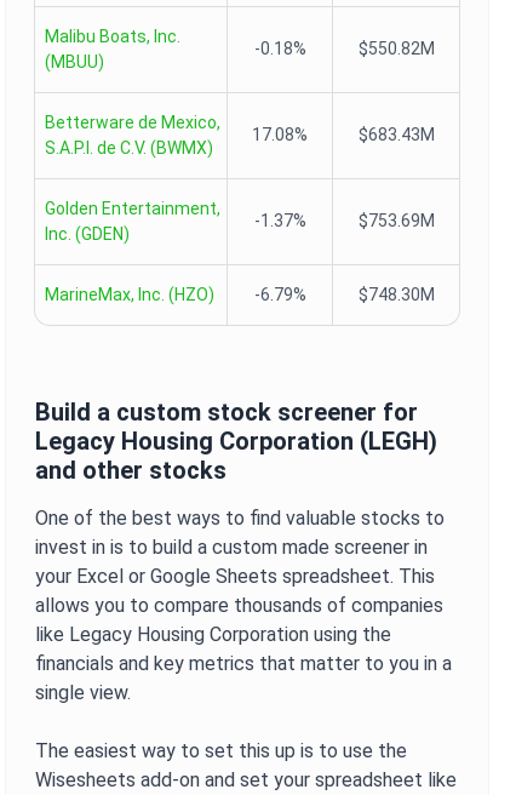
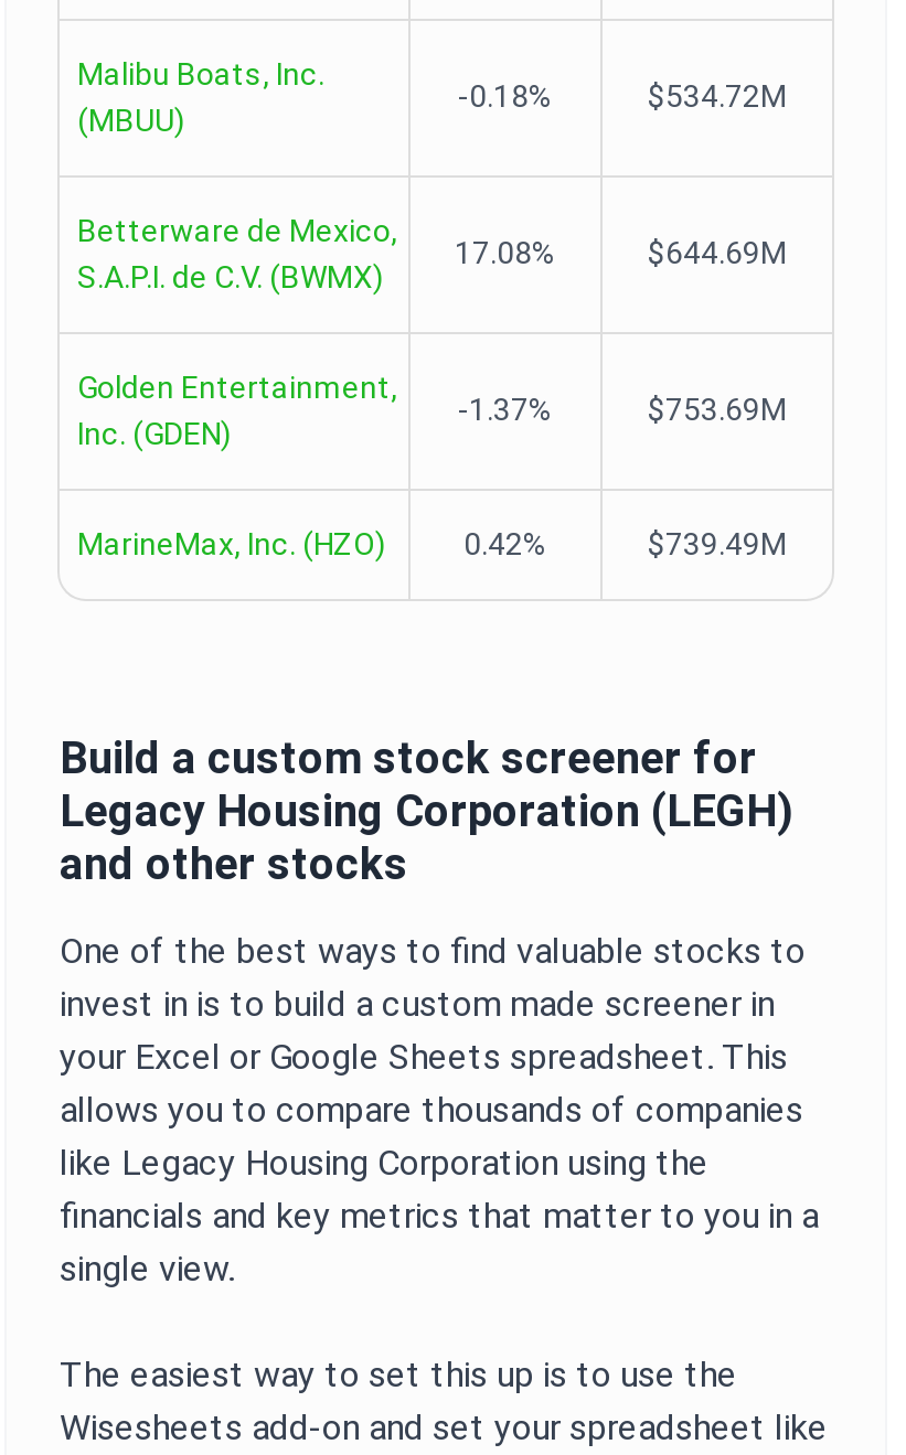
[358,39,434,58] $550.82M -> [648,78,787,114] $534.72M
[358,125,434,144] $683.43M -> [648,235,787,270] $644.69M
[254,285,434,304] -6.79% | $748.30M -> [463,526,787,561] 0.42% | $739.49M

